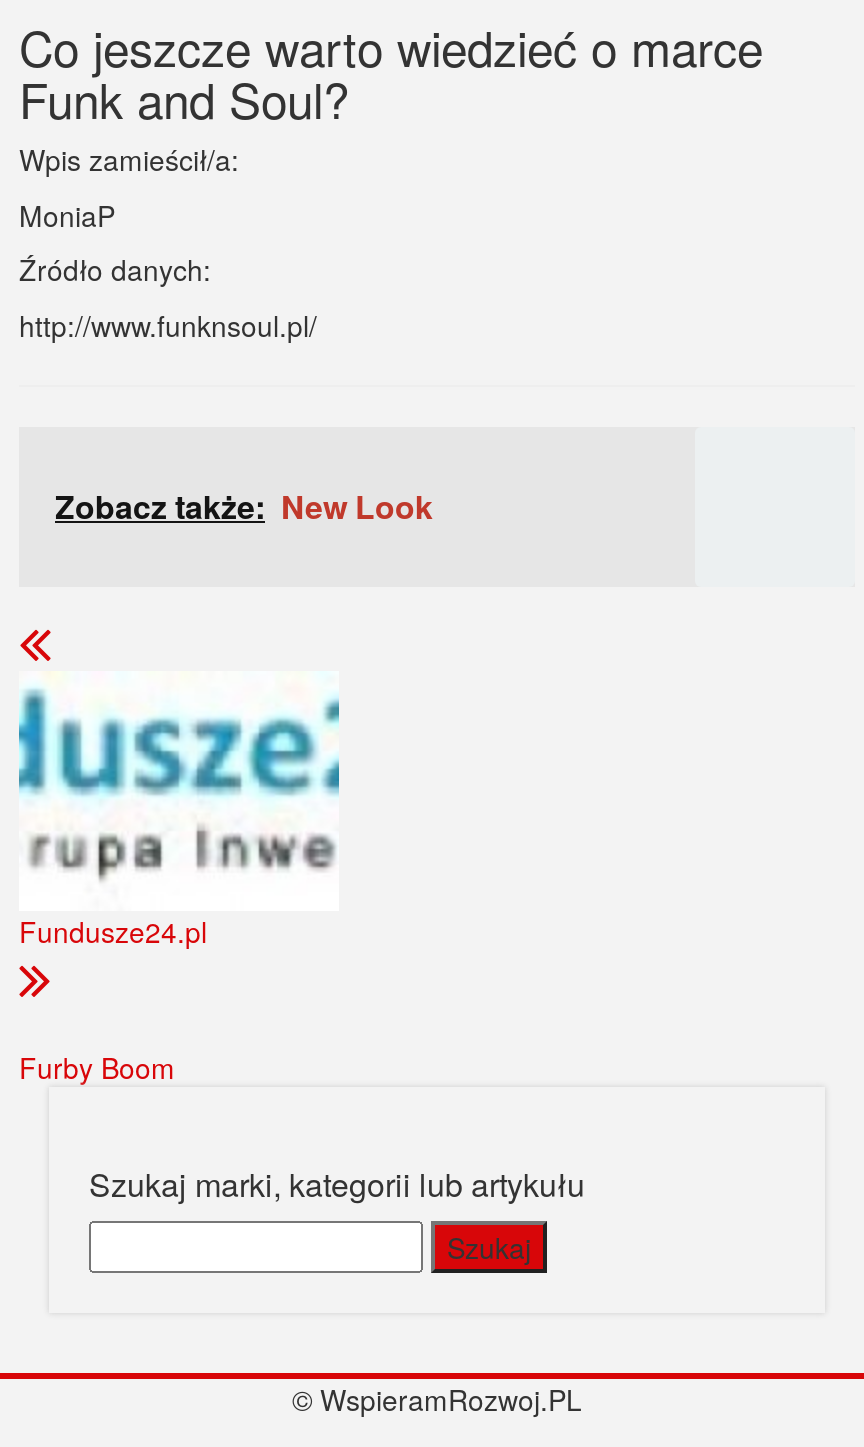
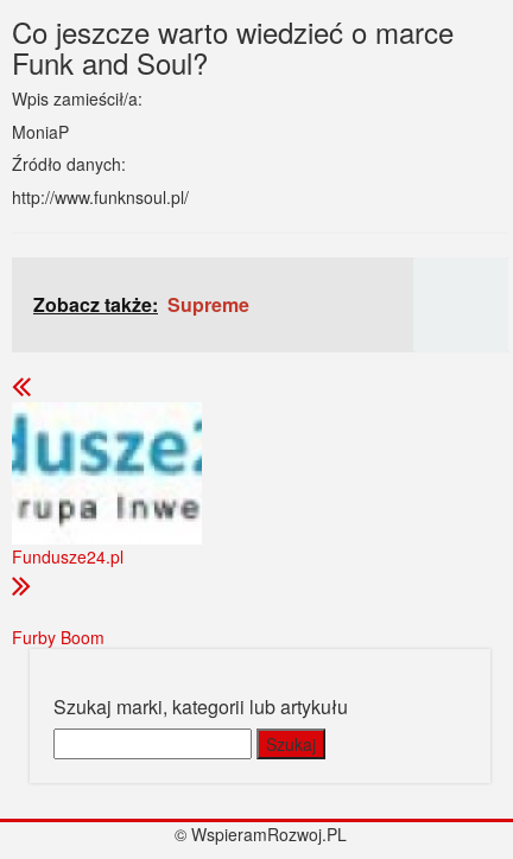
[55,483,433,529] Zobacz także: New Look -> [33,291,249,318] Zobacz także: Supreme

